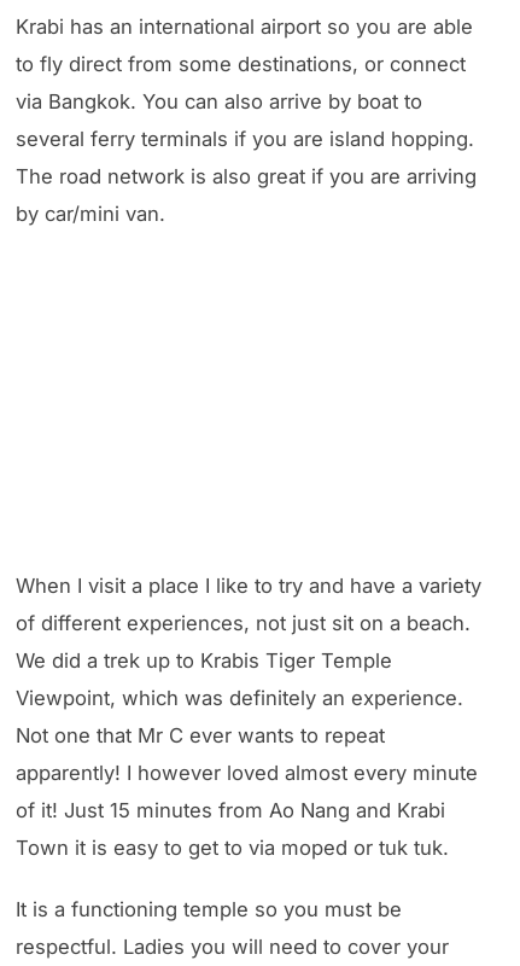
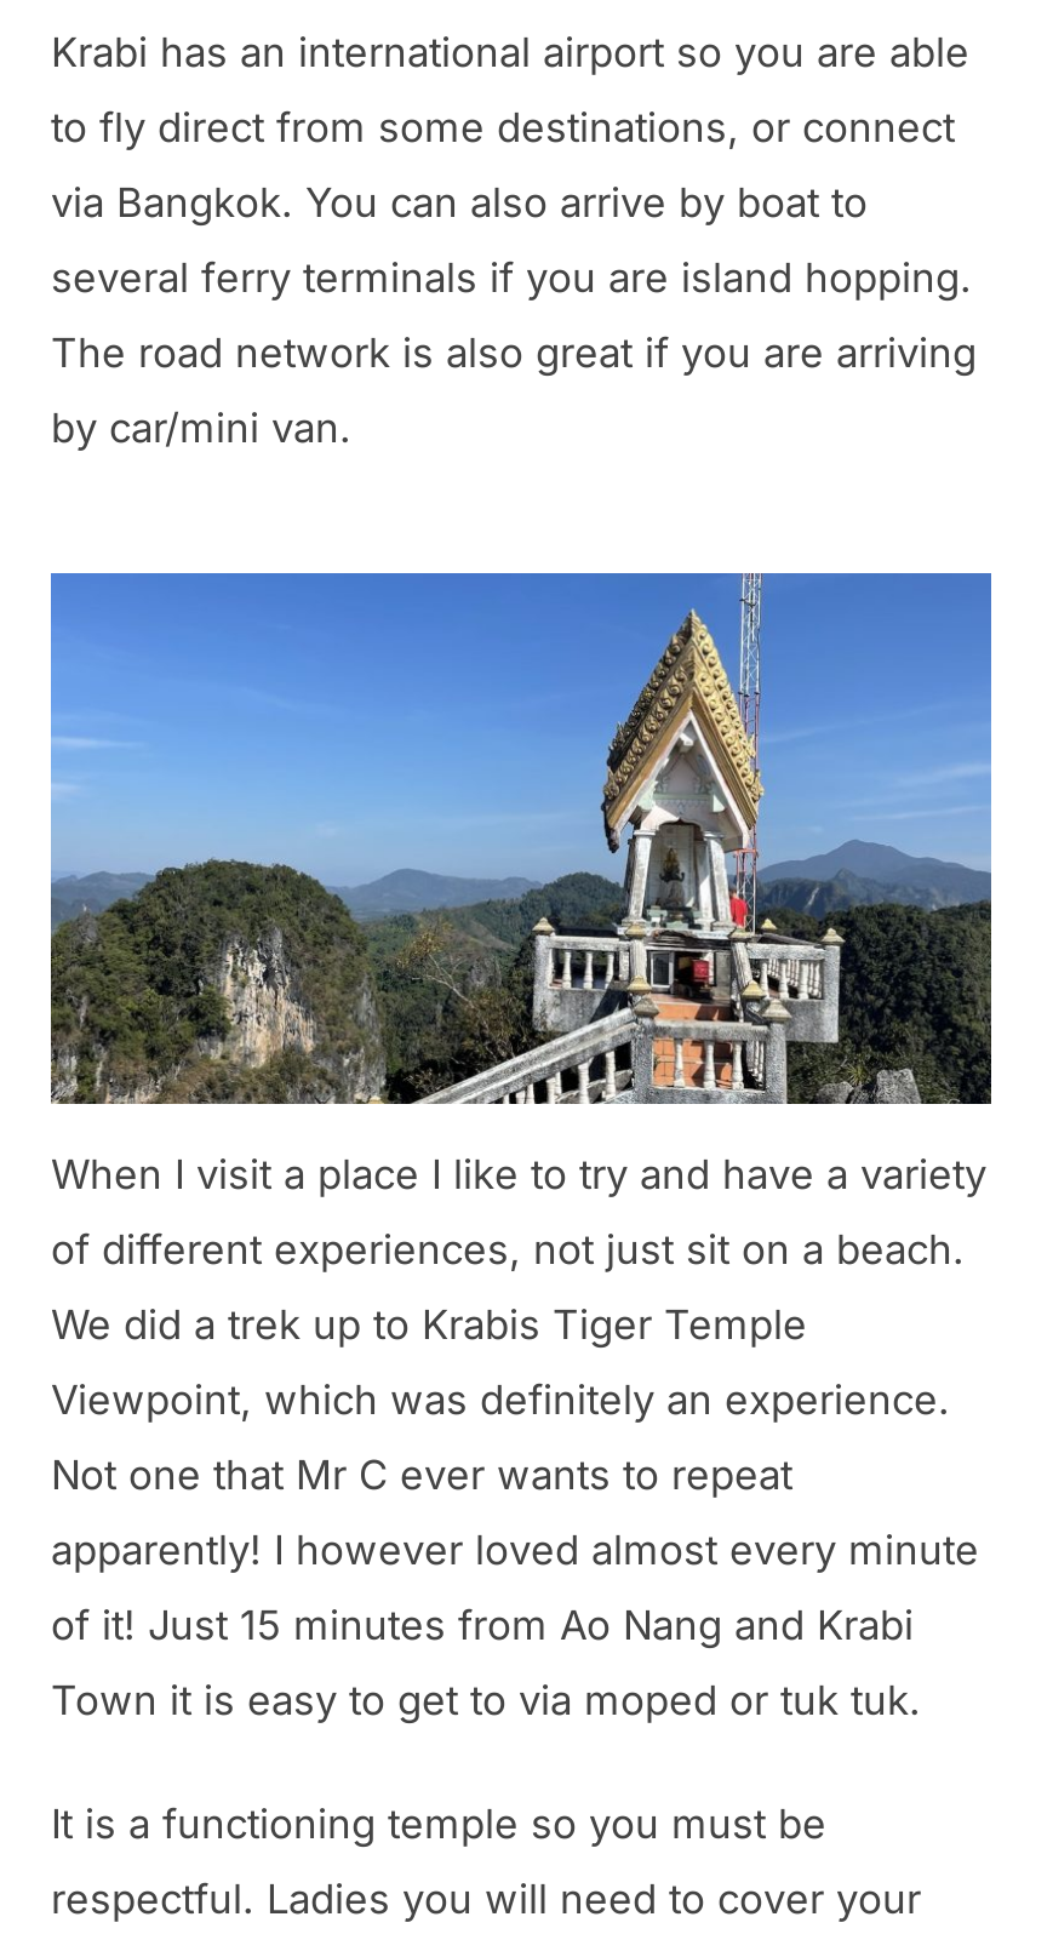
none -> [48,571,994,1106] [image]

